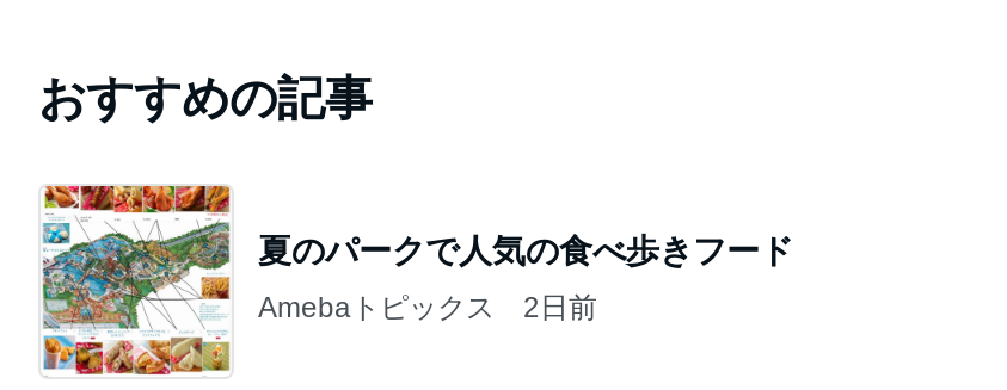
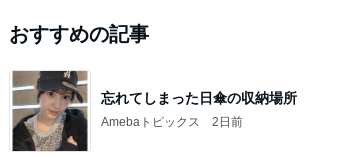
[41,184,793,377] [image] | 夏のパークで人気の食べ歩きフード -> [11,70,297,152] [image] | 忘れてしまった日傘の収納場所

